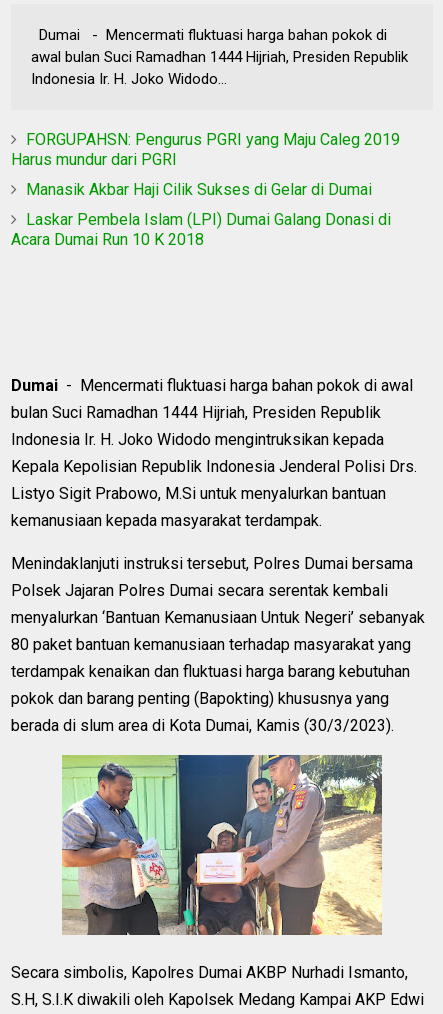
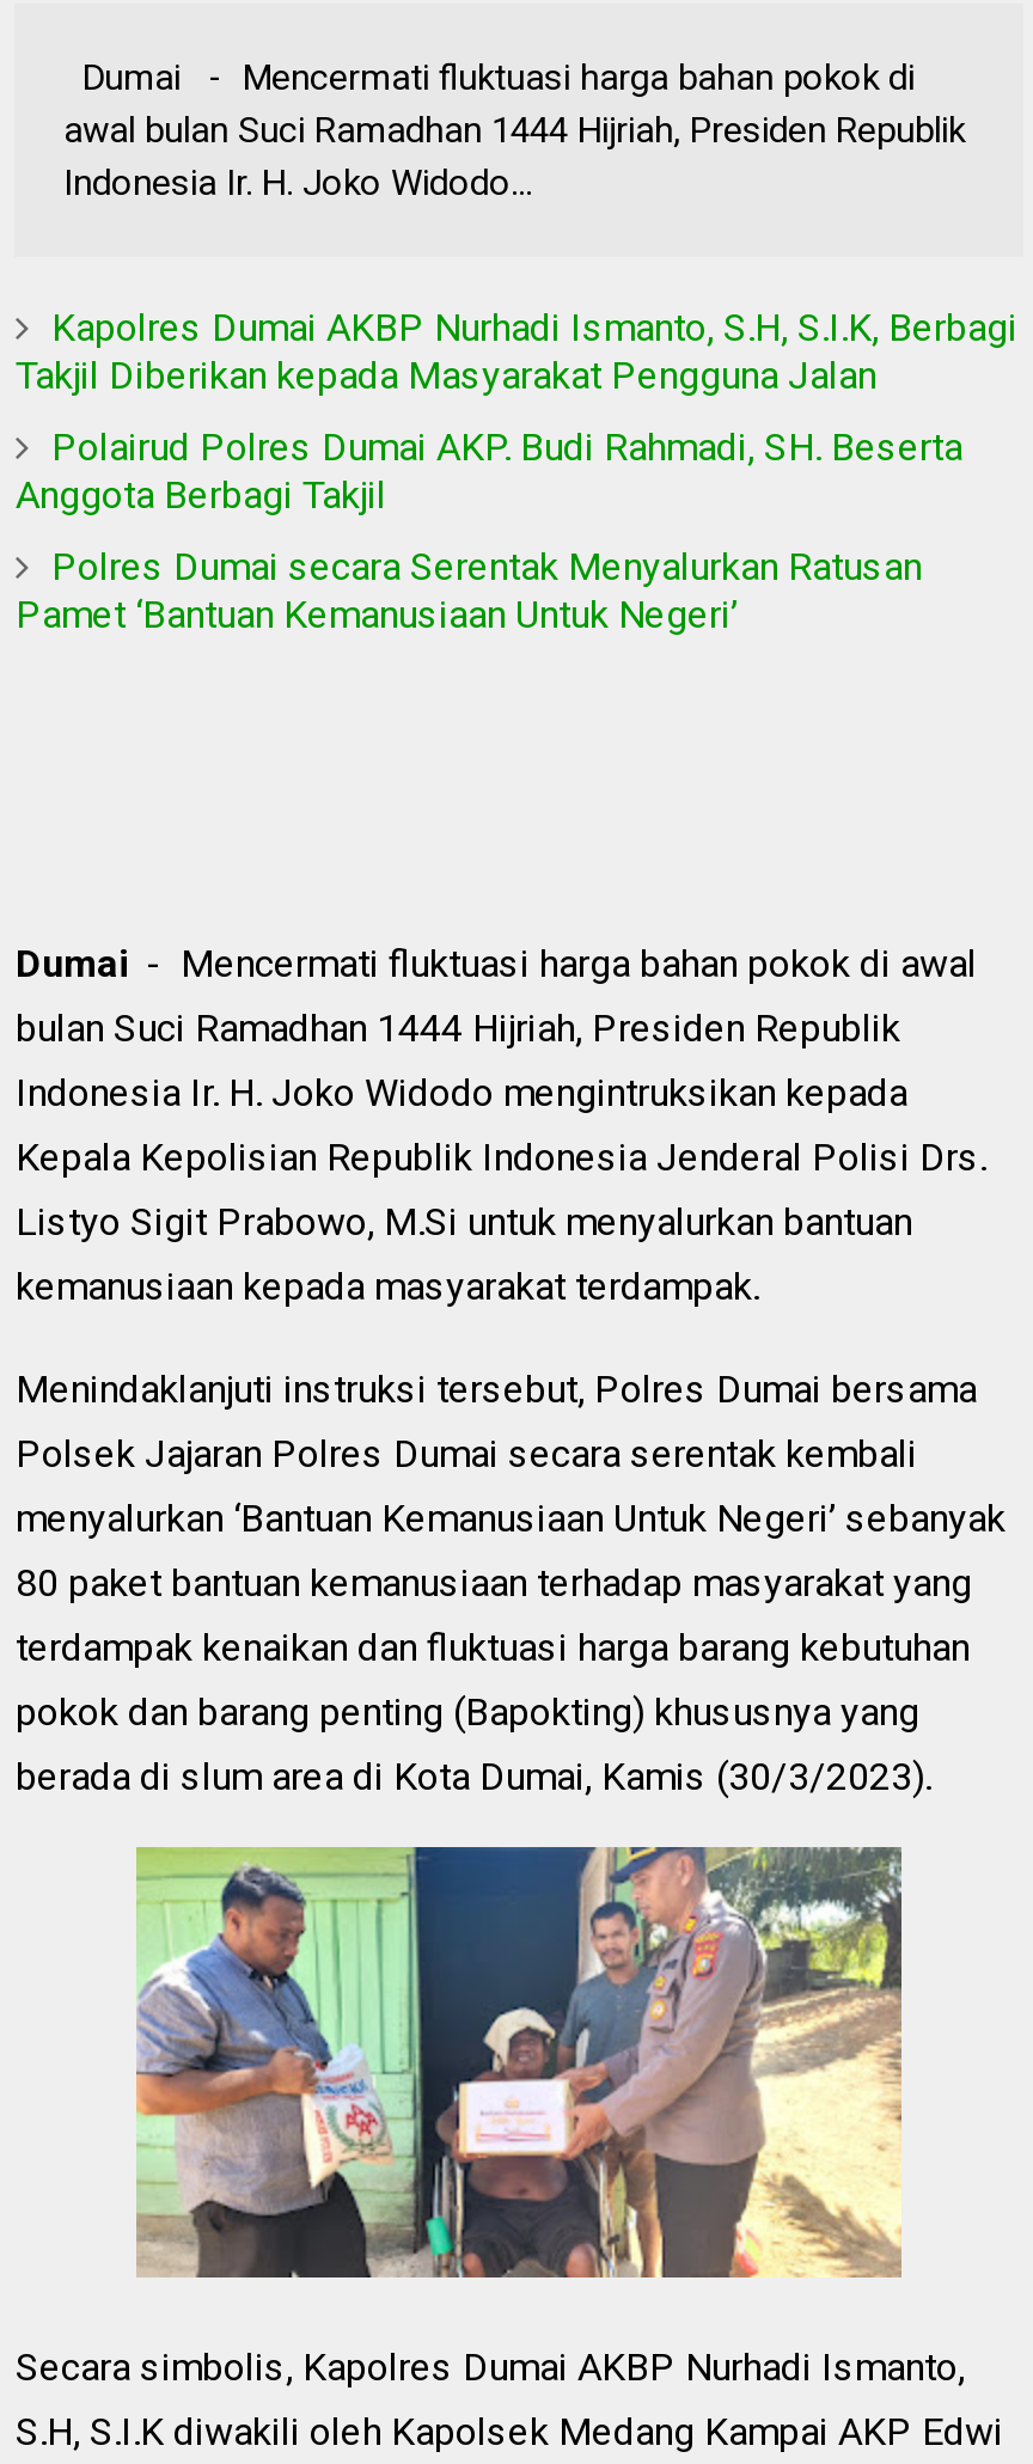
[11,129,400,168] FORGUPAHSN: Pengurus PGRI yang Maju Caleg 2019 | Harus mundur dari PGRI -> [15,304,1017,397] Kapolres Dumai AKBP Nurhadi Ismanto, S.H, S.I.K, Berbagi | Takjil Diberikan kepada Masyarakat Pengguna Jalan
[26,179,372,198] Manasik Akbar Haji Cilik Sukses di Gelar di Dumai -> [15,423,962,516] Polairud Polres Dumai AKP. Budi Rahmadi, SH. Beserta | Anggota Berbagi Takjil
[11,209,391,248] Laskar Pembela Islam (LPI) Dumai Galang Donasi di | Acara Dumai Run 10 K 2018 -> [15,543,922,636] Polres Dumai secara Serentak Menyalurkan Ratusan | Pamet ‘Bantuan Kemanusiaan Untuk Negeri’

